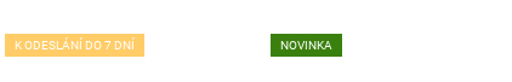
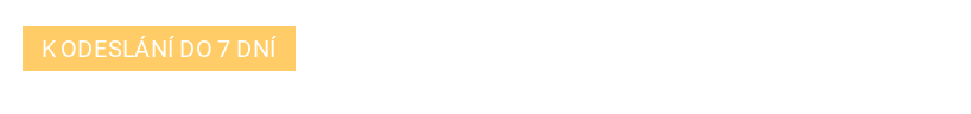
[280,38,332,52] NOVINKA -> none

